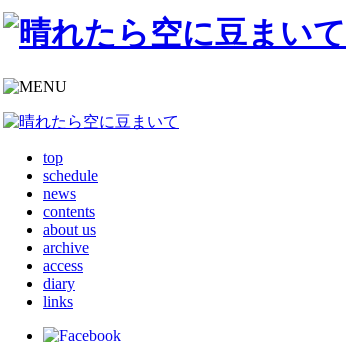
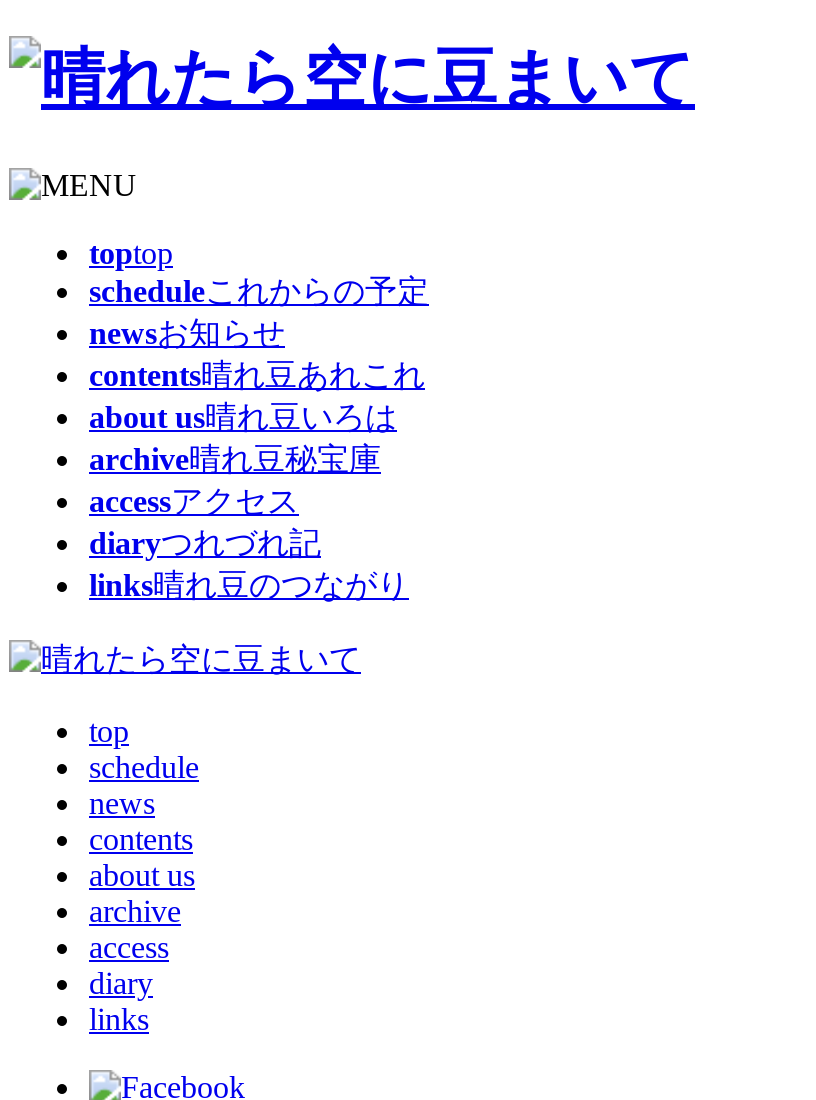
none -> [89,236,429,602] toptop | scheduleこれからの予定 | newsお知らせ | contents晴れ豆あれこれ | about us晴れ豆いろは | archive晴れ豆秘宝庫 | accessアクセス | diaryつれづれ記 | links晴れ豆のつながり

